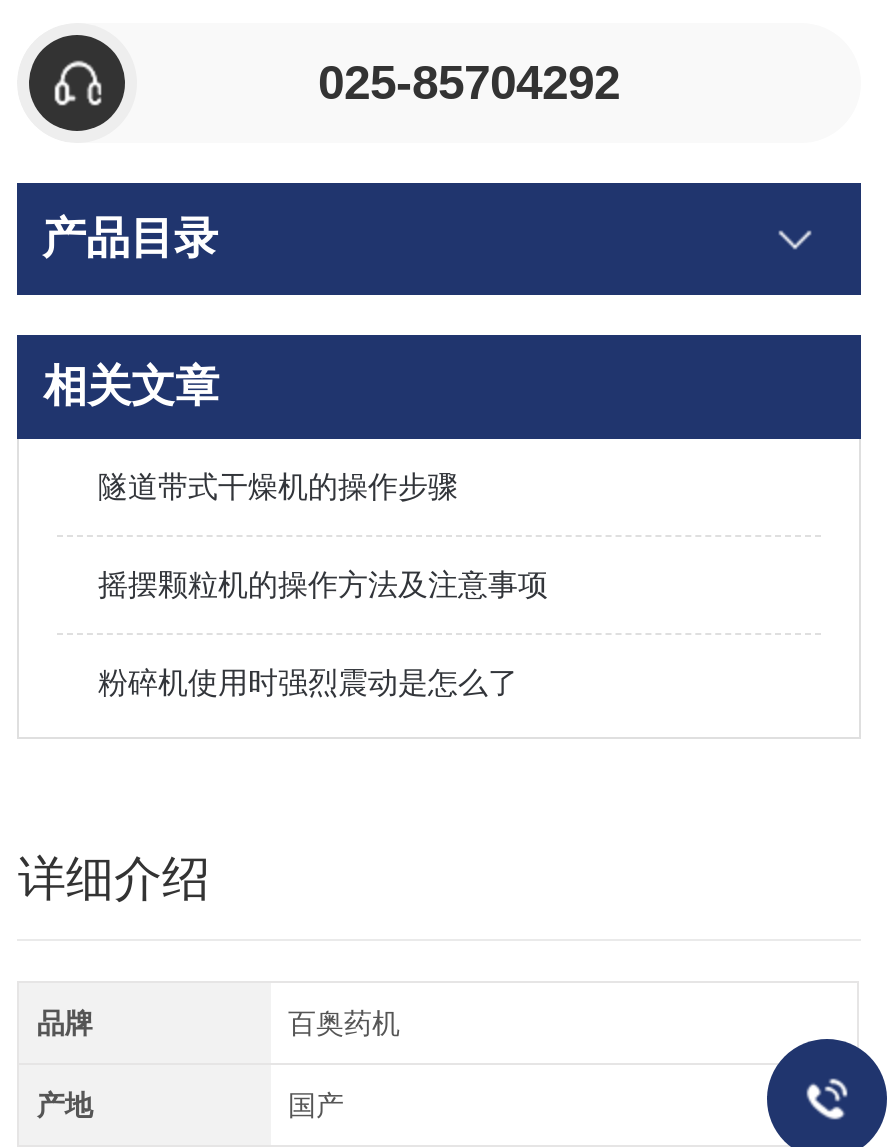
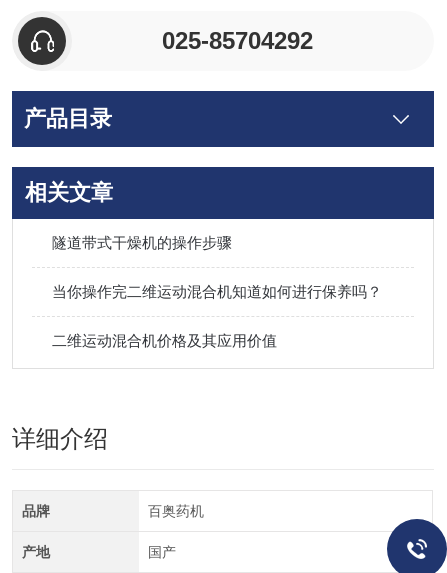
[98,567,548,601] 摇摆颗粒机的操作方法及注意事项 -> [52,283,382,300] 当你操作完二维运动混合机知道如何进行保养吗？
[98,665,518,699] 粉碎机使用时强烈震动是怎么了 -> [52,332,277,349] 二维运动混合机价格及其应用价值

